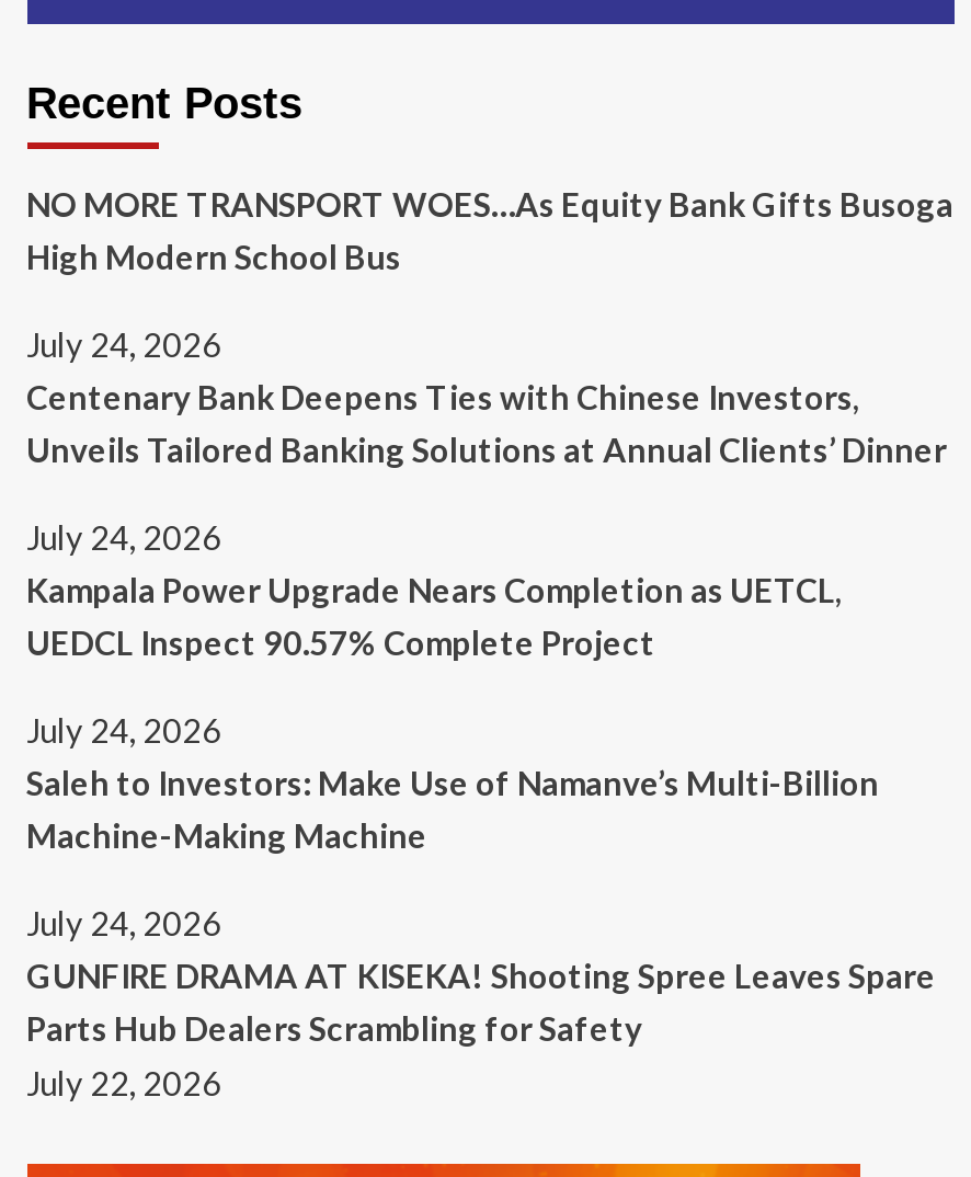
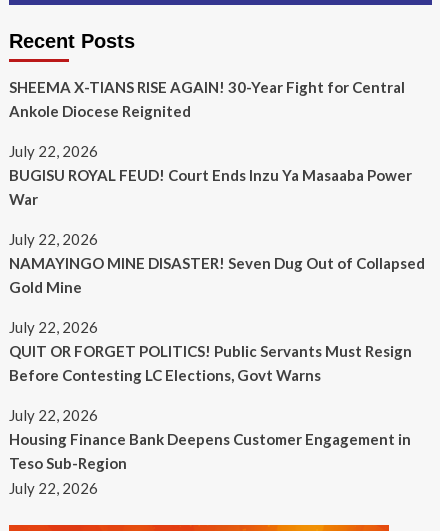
[26,183,953,275] NO MORE TRANSPORT WOES…As Equity Bank Gifts Busoga | High Modern School Bus -> [8,78,404,120] SHEEMA X-TIANS RISE AGAIN! 30-Year Fight for Central | Ankole Diocese Reignited
[26,324,947,468] July 24, 2026 | Centenary Bank Deepens Ties with Chinese Investors, | Unveils Tailored Banking Solutions at Annual Clients’ Dinner -> [8,142,411,208] July 22, 2026 | BUGISU ROYAL FEUD! Court Ends Inzu Ya Masaaba Power | War
[26,516,842,661] July 24, 2026 | Kampala Power Upgrade Nears Completion as UETCL, | UEDCL Inspect 90.57% Complete Project -> [8,230,424,296] July 22, 2026 | NAMAYINGO MINE DISASTER! Seven Dug Out of Collapsed | Gold Mine
[26,709,879,854] July 24, 2026 | Saleh to Investors: Make Use of Namanve’s Multi-Billion | Machine-Making Machine -> [8,318,411,384] July 22, 2026 | QUIT OR FORGET POLITICS! Public Servants Must Resign | Before Contesting LC Elections, Govt Warns
[26,902,936,1047] July 24, 2026 | GUNFIRE DRAMA AT KISEKA! Shooting Spree Leaves Spare | Parts Hub Dealers Scrambling for Safety -> [8,406,410,472] July 22, 2026 | Housing Finance Bank Deepens Customer Engagement in | Teso Sub-Region

